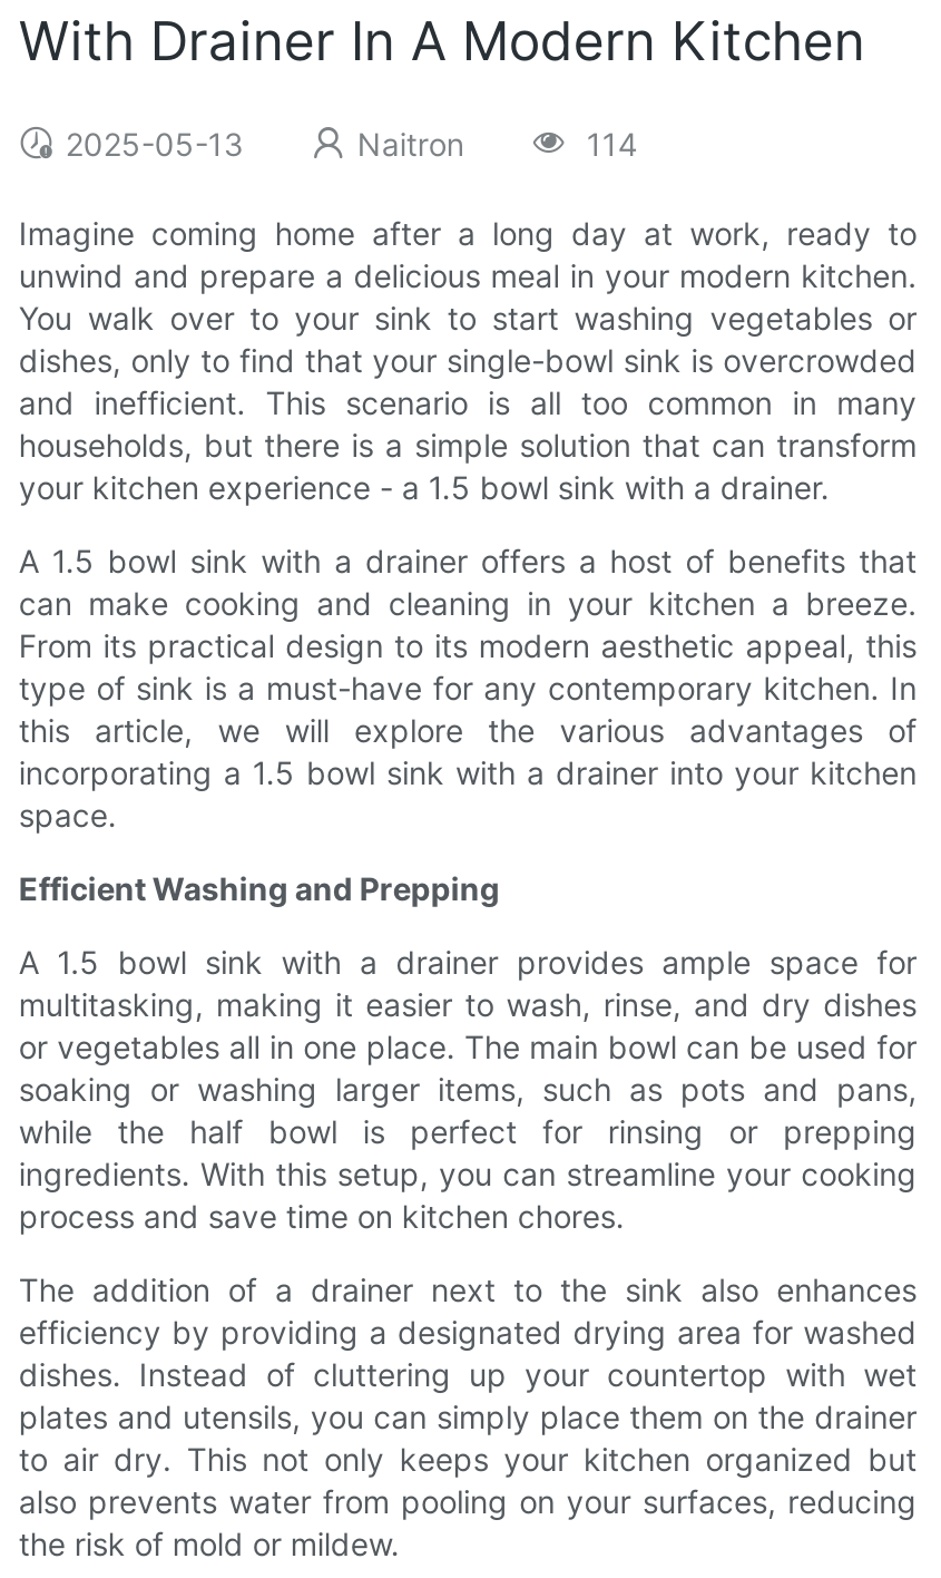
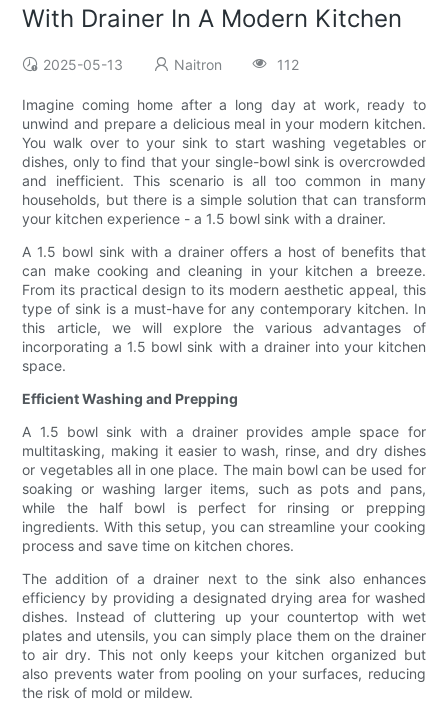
[587,126,638,164] 114 -> [277,56,299,73] 112

